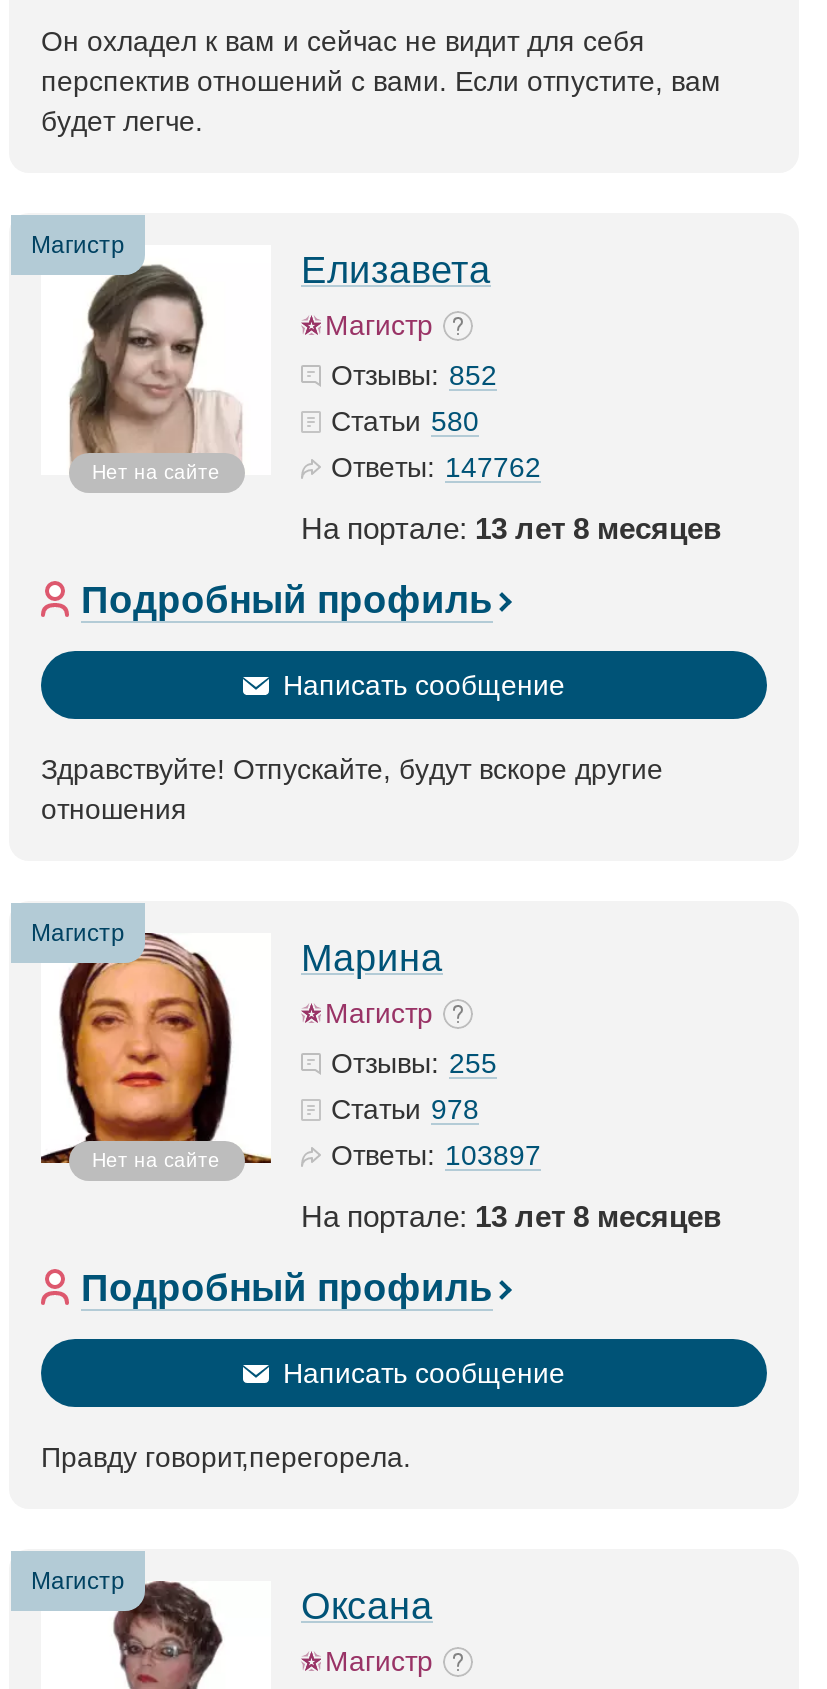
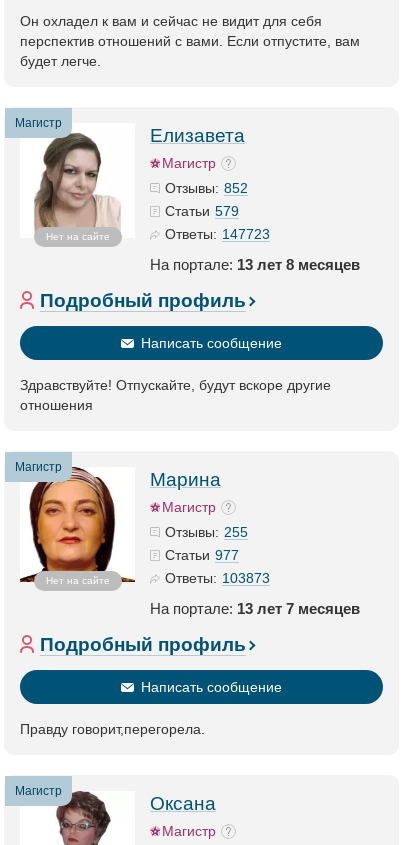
[331,404,479,437] Статьи 580 -> [165,202,239,219] Статьи 579
[331,450,541,483] Ответы: 147762 -> [165,225,270,242] Ответы: 147723
[331,1092,479,1125] Статьи 978 -> [165,546,239,563] Статьи 977
[331,1138,541,1171] Ответы: 103897 -> [165,569,270,586] Ответы: 103873
[301,1199,721,1233] На портале: 13 лет 8 месяцев -> [150,600,360,617] На портале: 13 лет 7 месяцев

